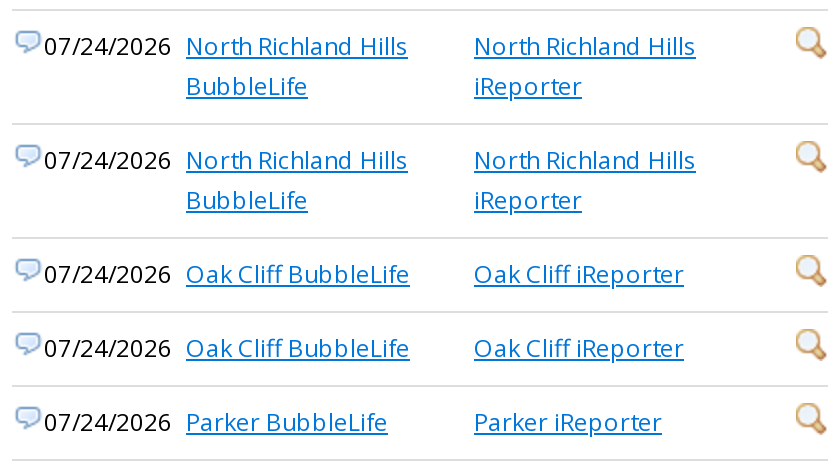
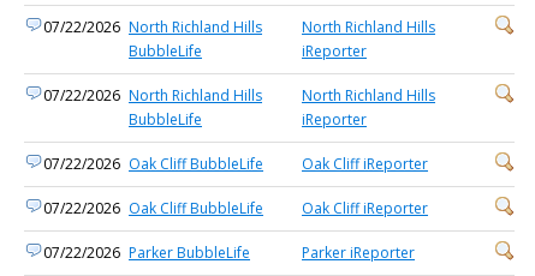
[44,29,408,63] 07/24/2026 North Richland Hills -> [43,17,262,37] 07/22/2026 North Richland Hills
[44,143,408,177] 07/24/2026 North Richland Hills -> [43,85,262,106] 07/22/2026 North Richland Hills
[44,257,410,291] 07/24/2026 Oak Cliff BubbleLife -> [43,154,263,174] 07/22/2026 Oak Cliff BubbleLife
[44,331,410,365] 07/24/2026 Oak Cliff BubbleLife -> [43,198,263,218] 07/22/2026 Oak Cliff BubbleLife
[44,405,388,439] 07/24/2026 Parker BubbleLife -> [43,242,250,263] 07/22/2026 Parker BubbleLife

